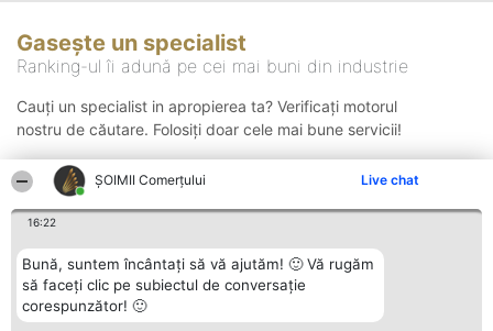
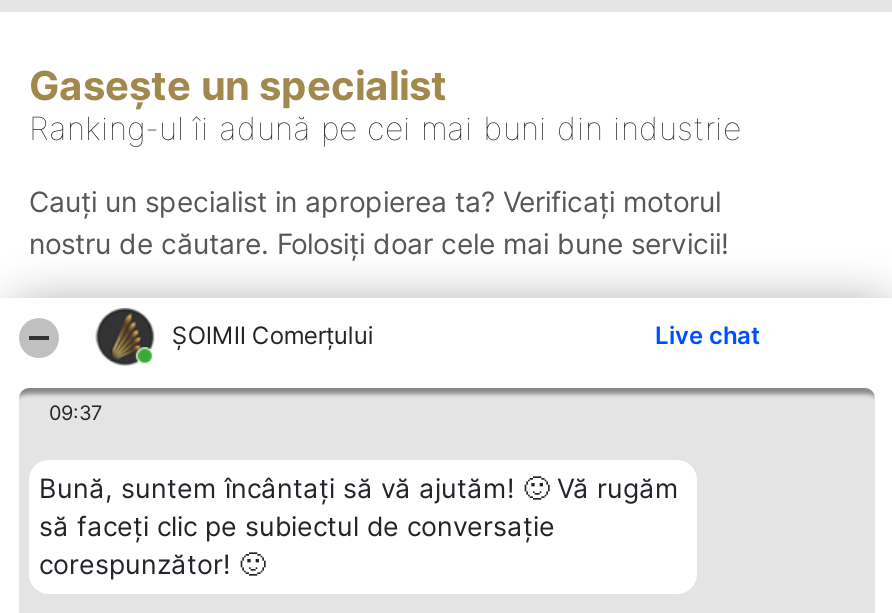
[28,216,56,229] 16:22 -> [49,400,103,424] 09:37

